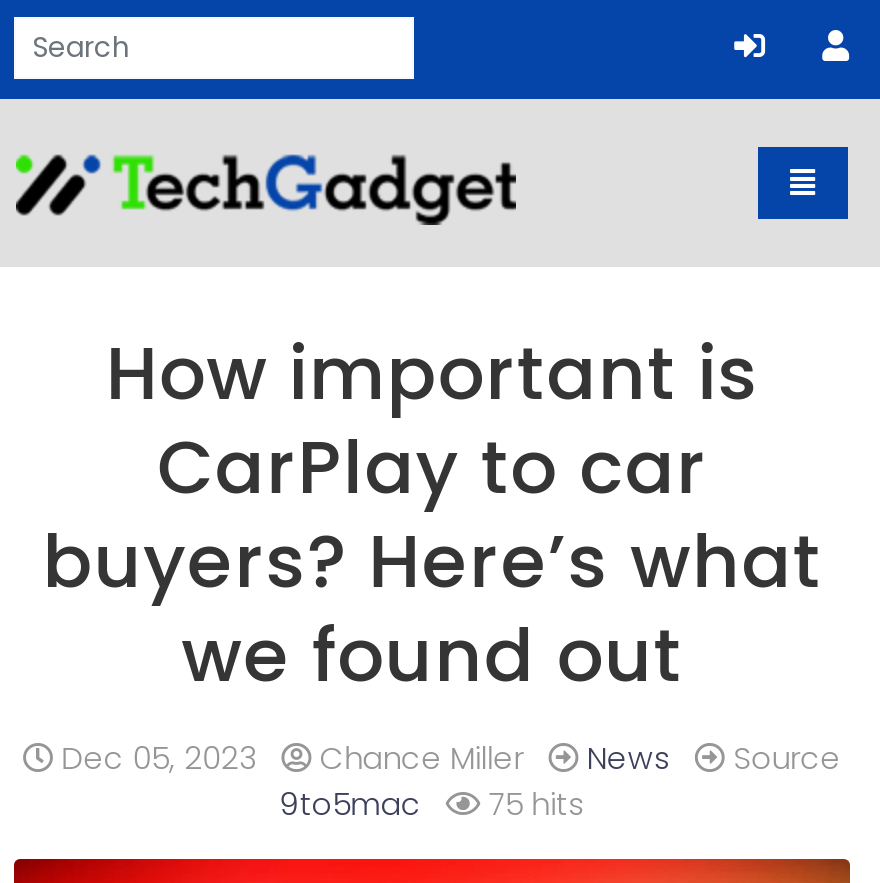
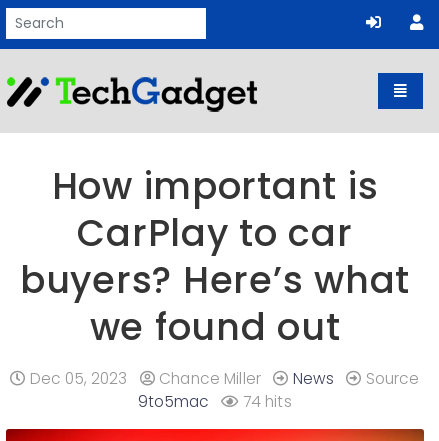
[279,783,585,825] 9to5mac 75 hits -> [138,391,292,412] 9to5mac 74 hits

